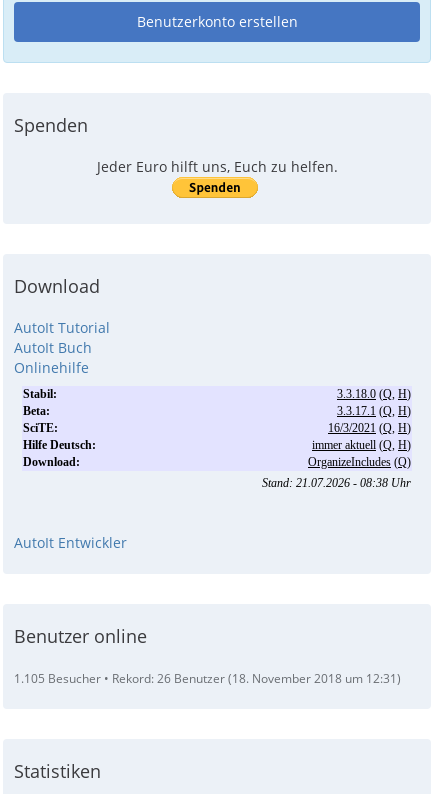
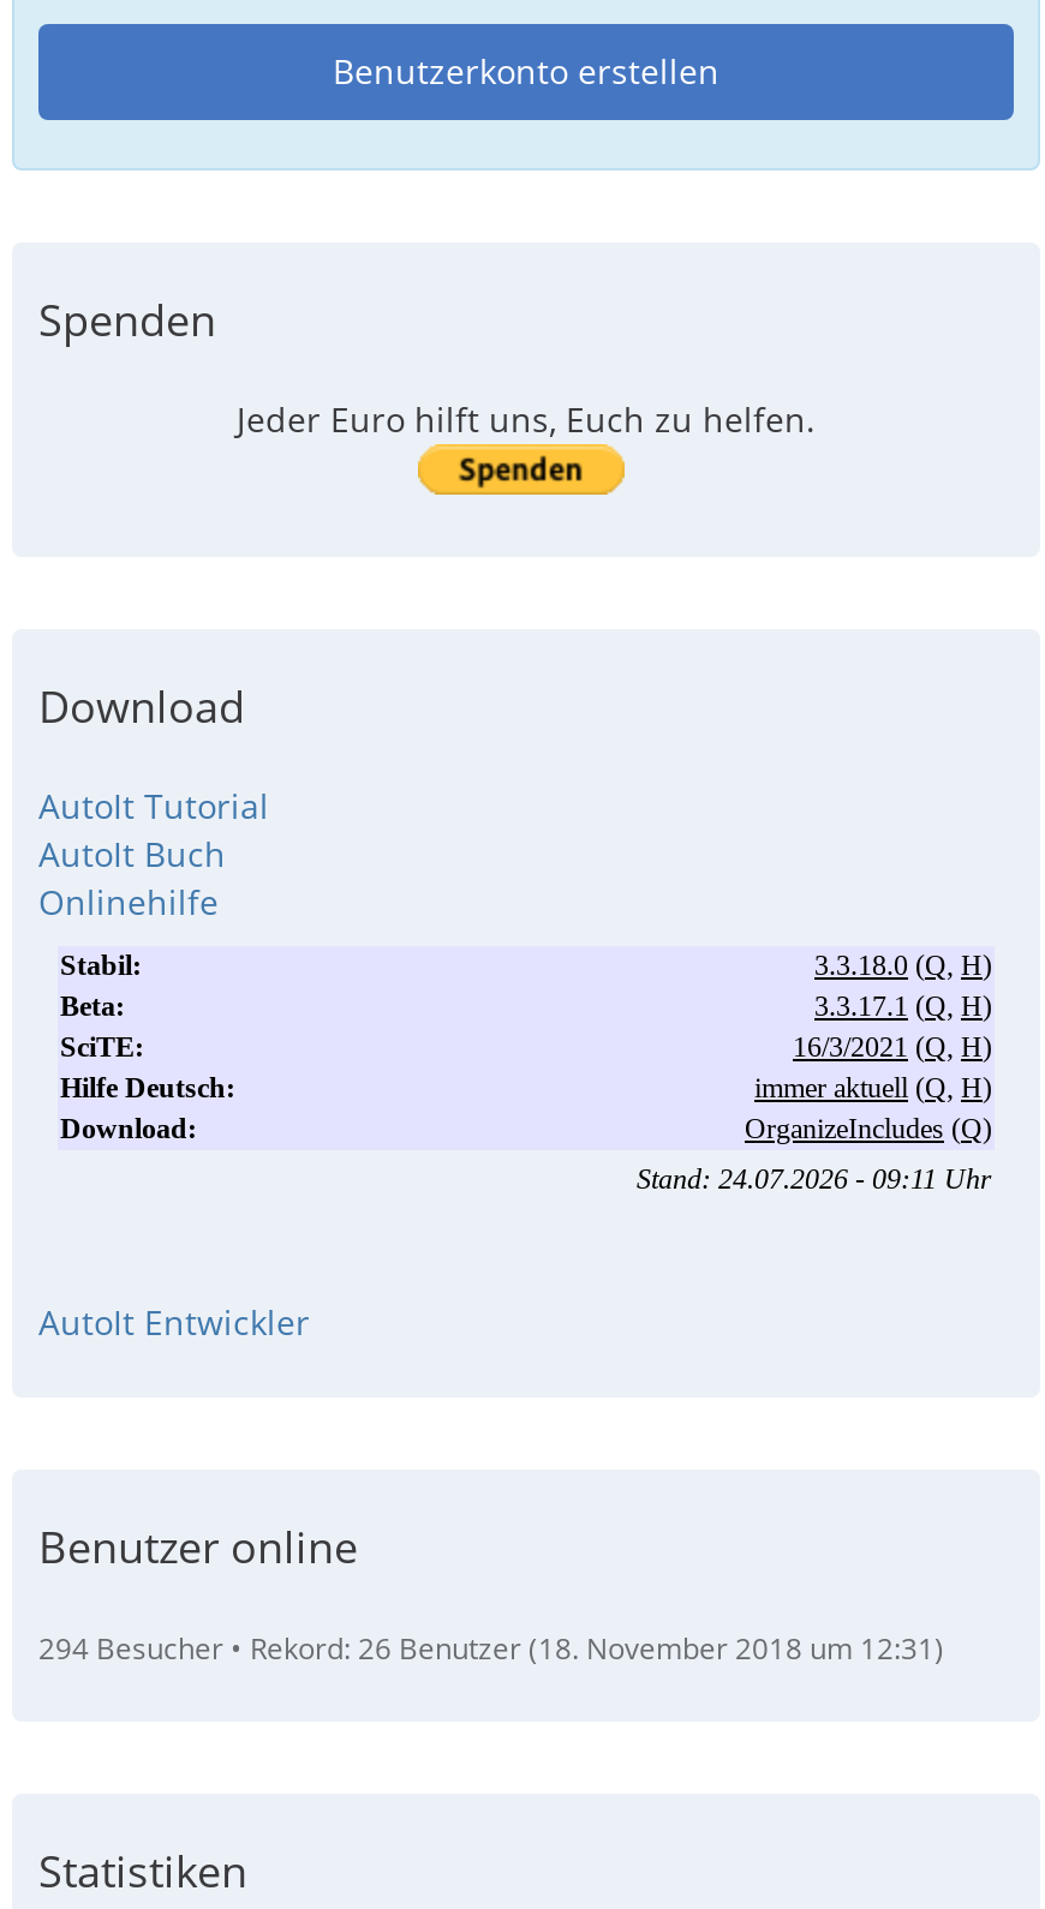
[14,670,401,687] 1.105 Besucher Rekord: 26 Benutzer (18. November 2018 um 12:31) -> [38,1627,944,1668] 294 Besucher Rekord: 26 Benutzer (18. November 2018 um 12:31)

